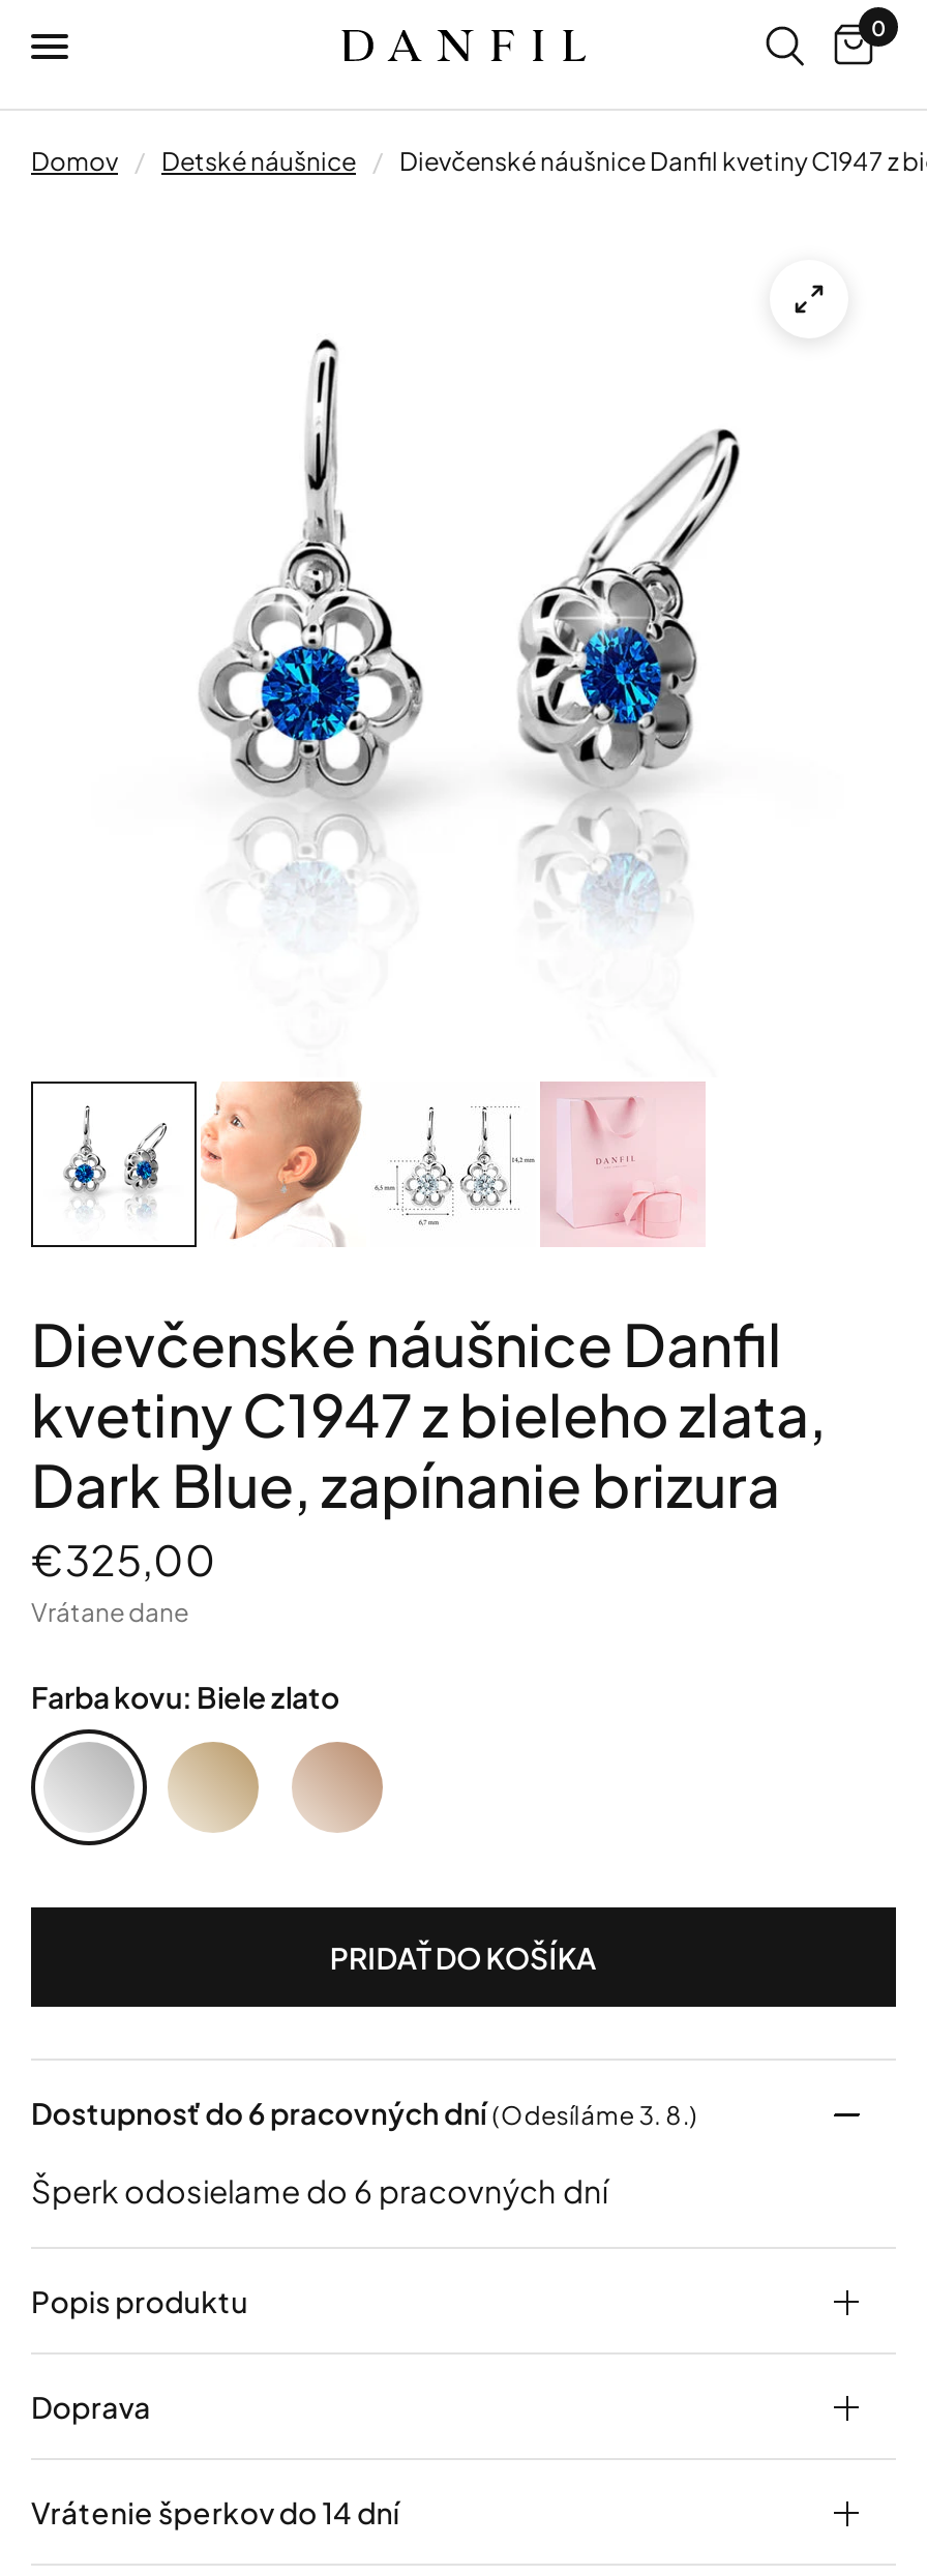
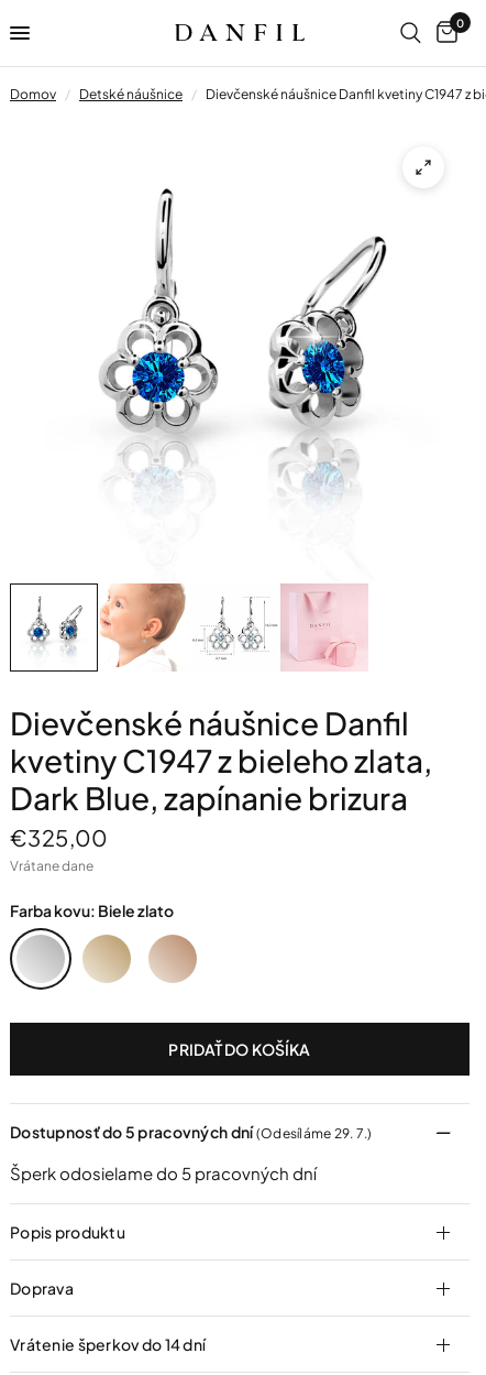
[31,2094,698,2131] Dostupnosť do 6 pracovných dní(Odesíláme 3. 8.) -> [10,1122,372,1142] Dostupnosť do 5 pracovných dní(Odesíláme 29. 7.)
[31,2170,608,2210] Šperk odosielame do 6 pracovných dní -> [10,1163,317,1183] Šperk odosielame do 5 pracovných dní

